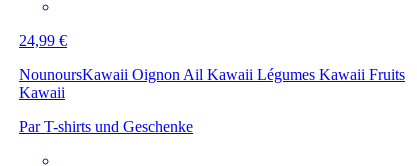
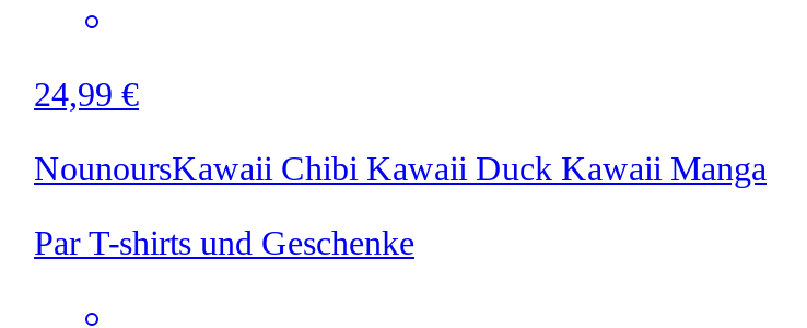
[19,66,405,101] NounoursKawaii Oignon Ail Kawaii Légumes Kawaii Fruits | Kawaii -> [34,150,767,187] NounoursKawaii Chibi Kawaii Duck Kawaii Manga

